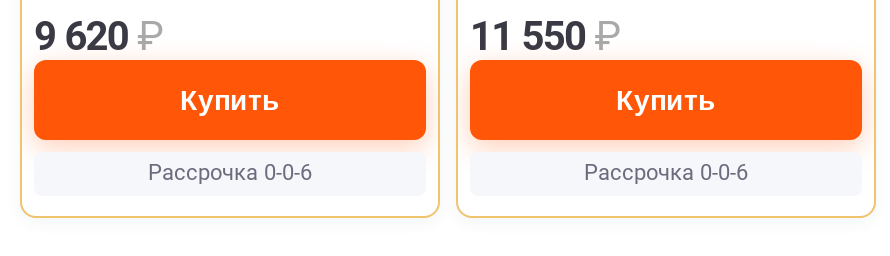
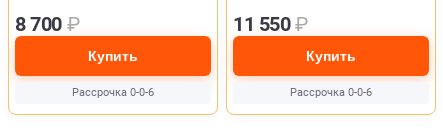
[34,11,162,59] 9 620 ₽ -> [15,11,79,35] 8 700 ₽

